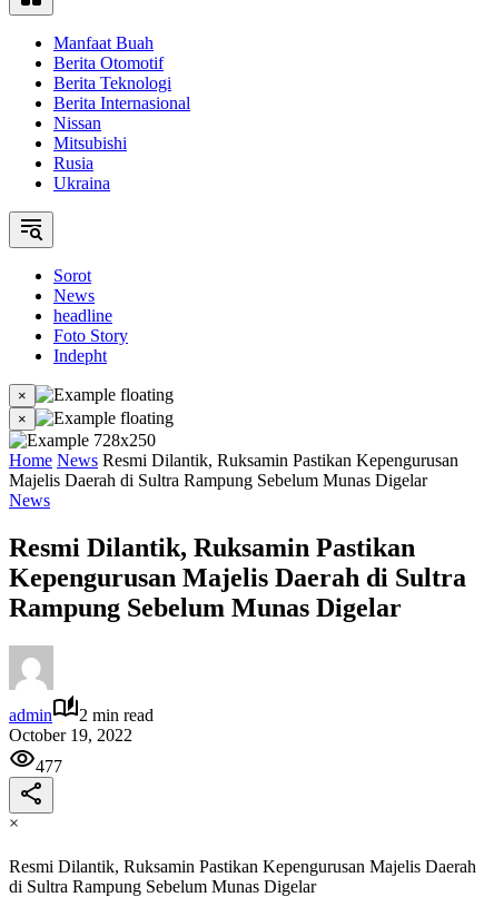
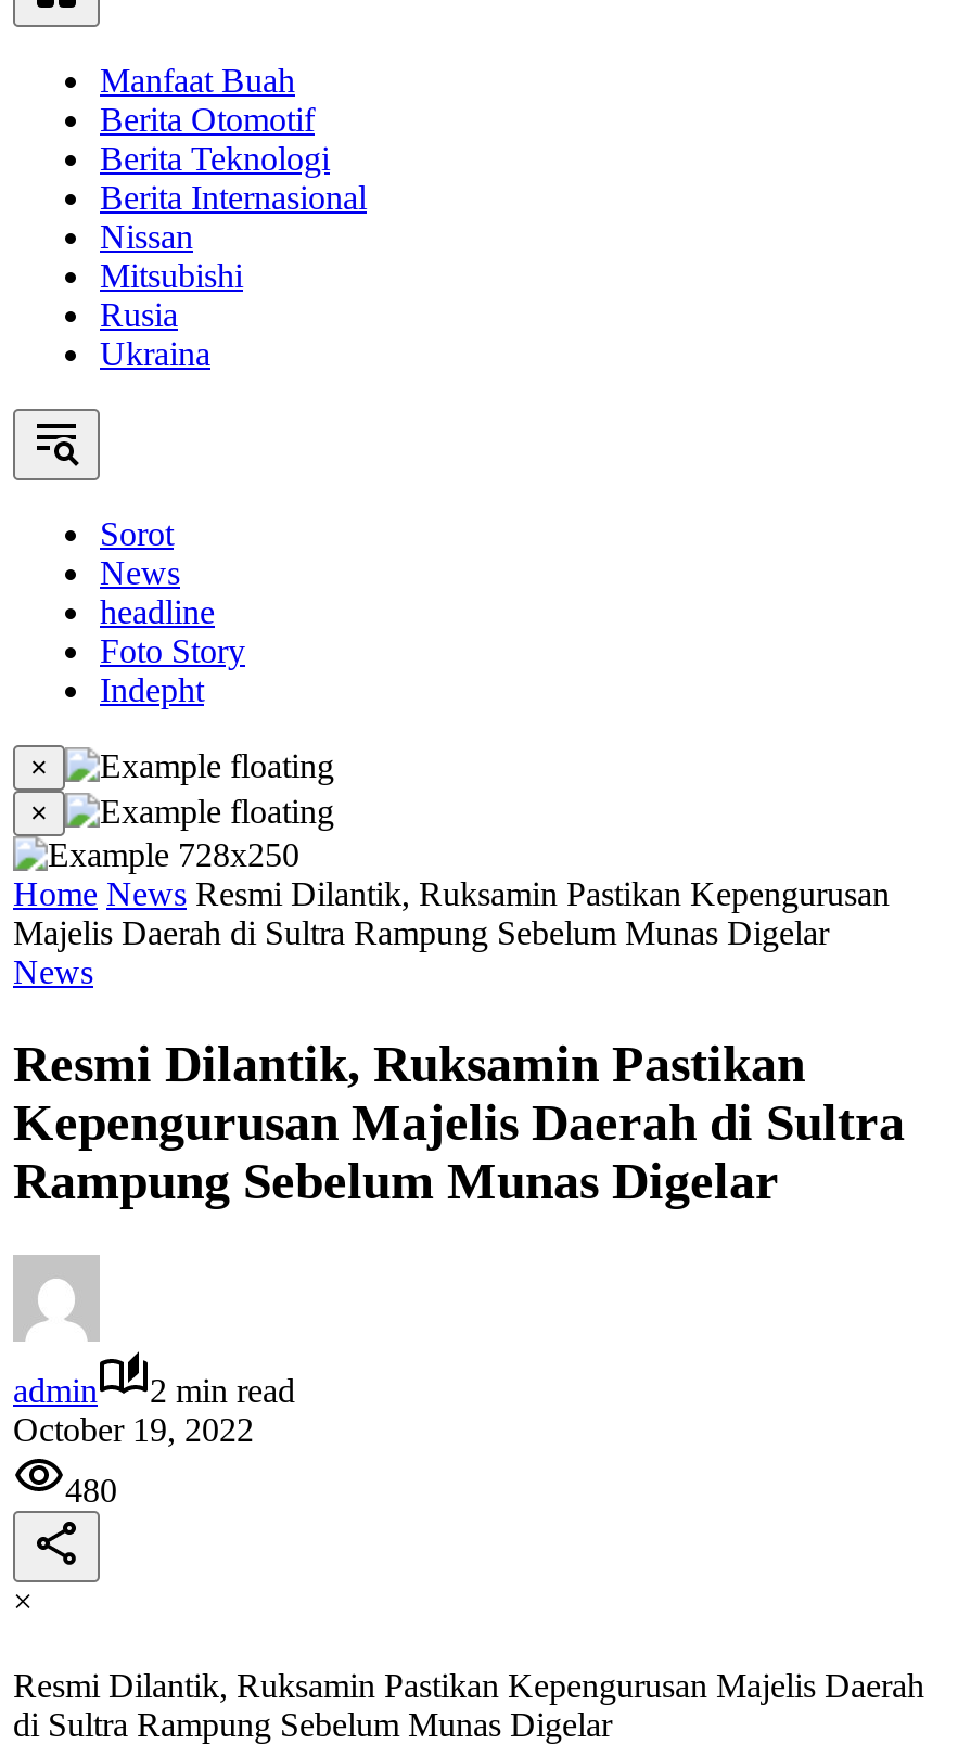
[36,757,62,775] 477 -> [65,1471,117,1508] 480

